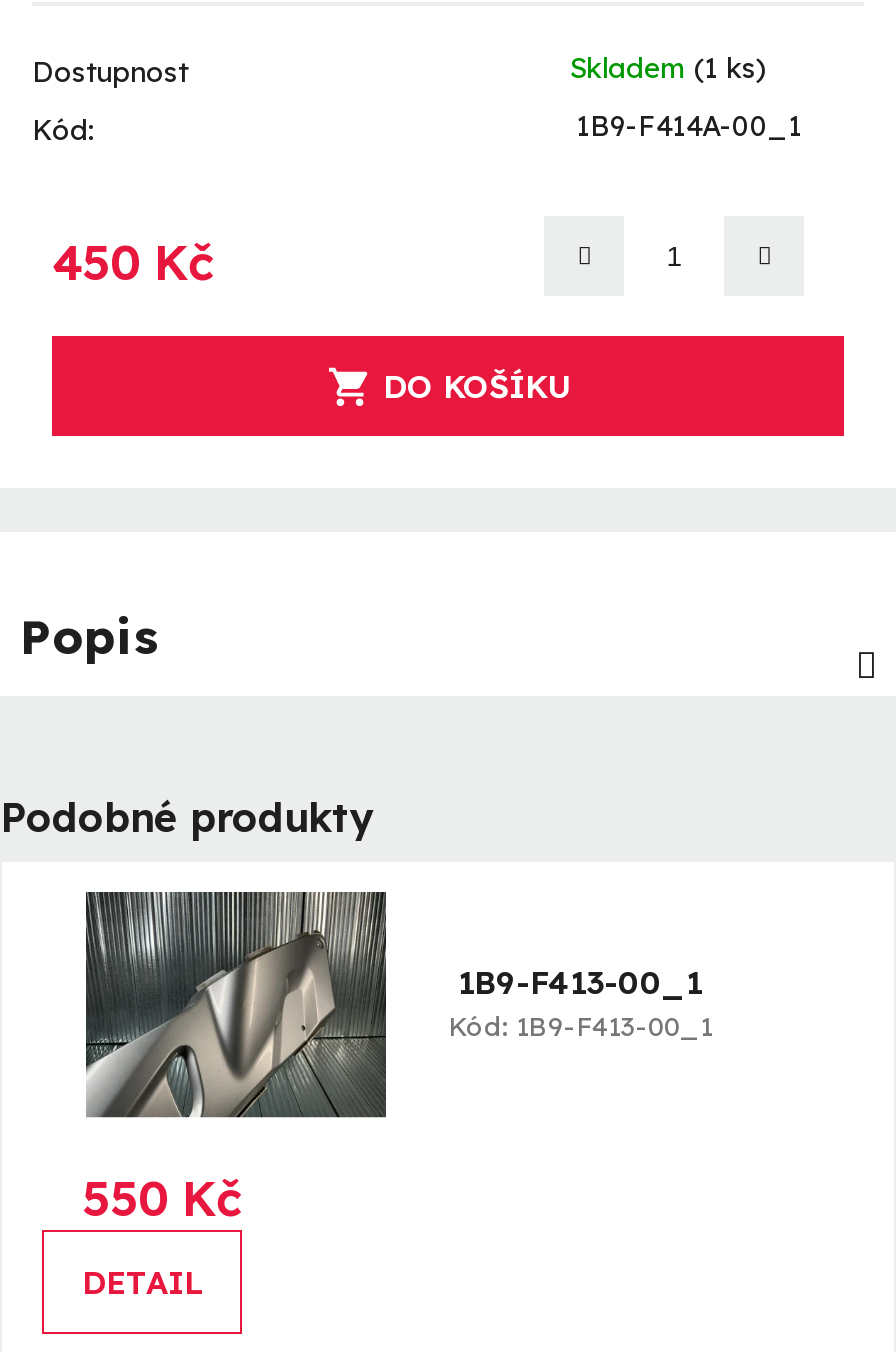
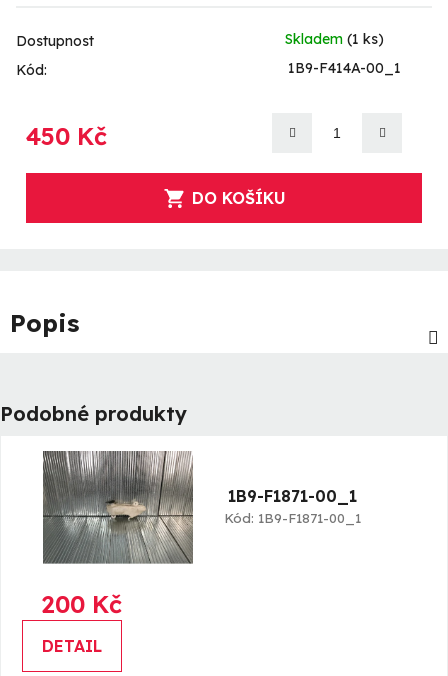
[82,892,388,1228] [image] | 550 Kč -> [41,451,193,619] [image] | 200 Kč
[448,963,712,1043] 1B9-F413-00_1 | Kód: 1B9-F413-00_1 -> [224,486,361,526] 1B9-F1871-00_1 | Kód: 1B9-F1871-00_1

